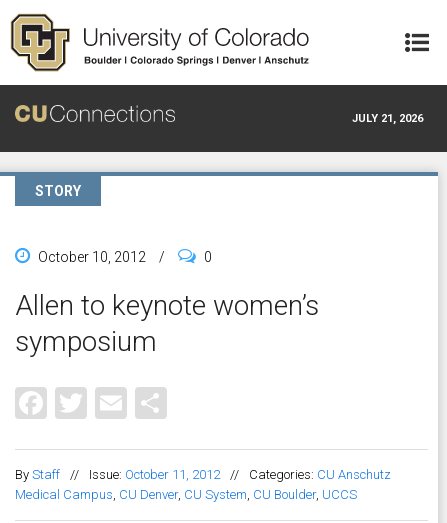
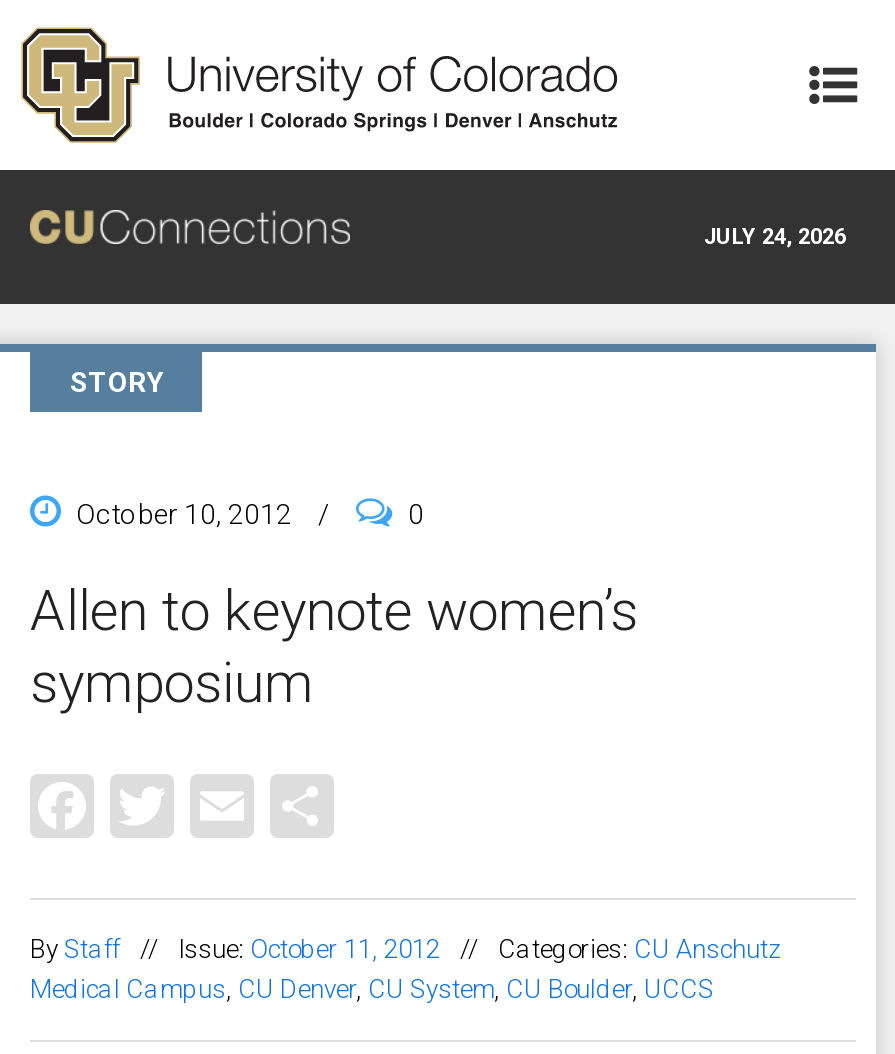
[352,112,423,125] JULY 21, 2026 -> [704,223,846,249] JULY 24, 2026

